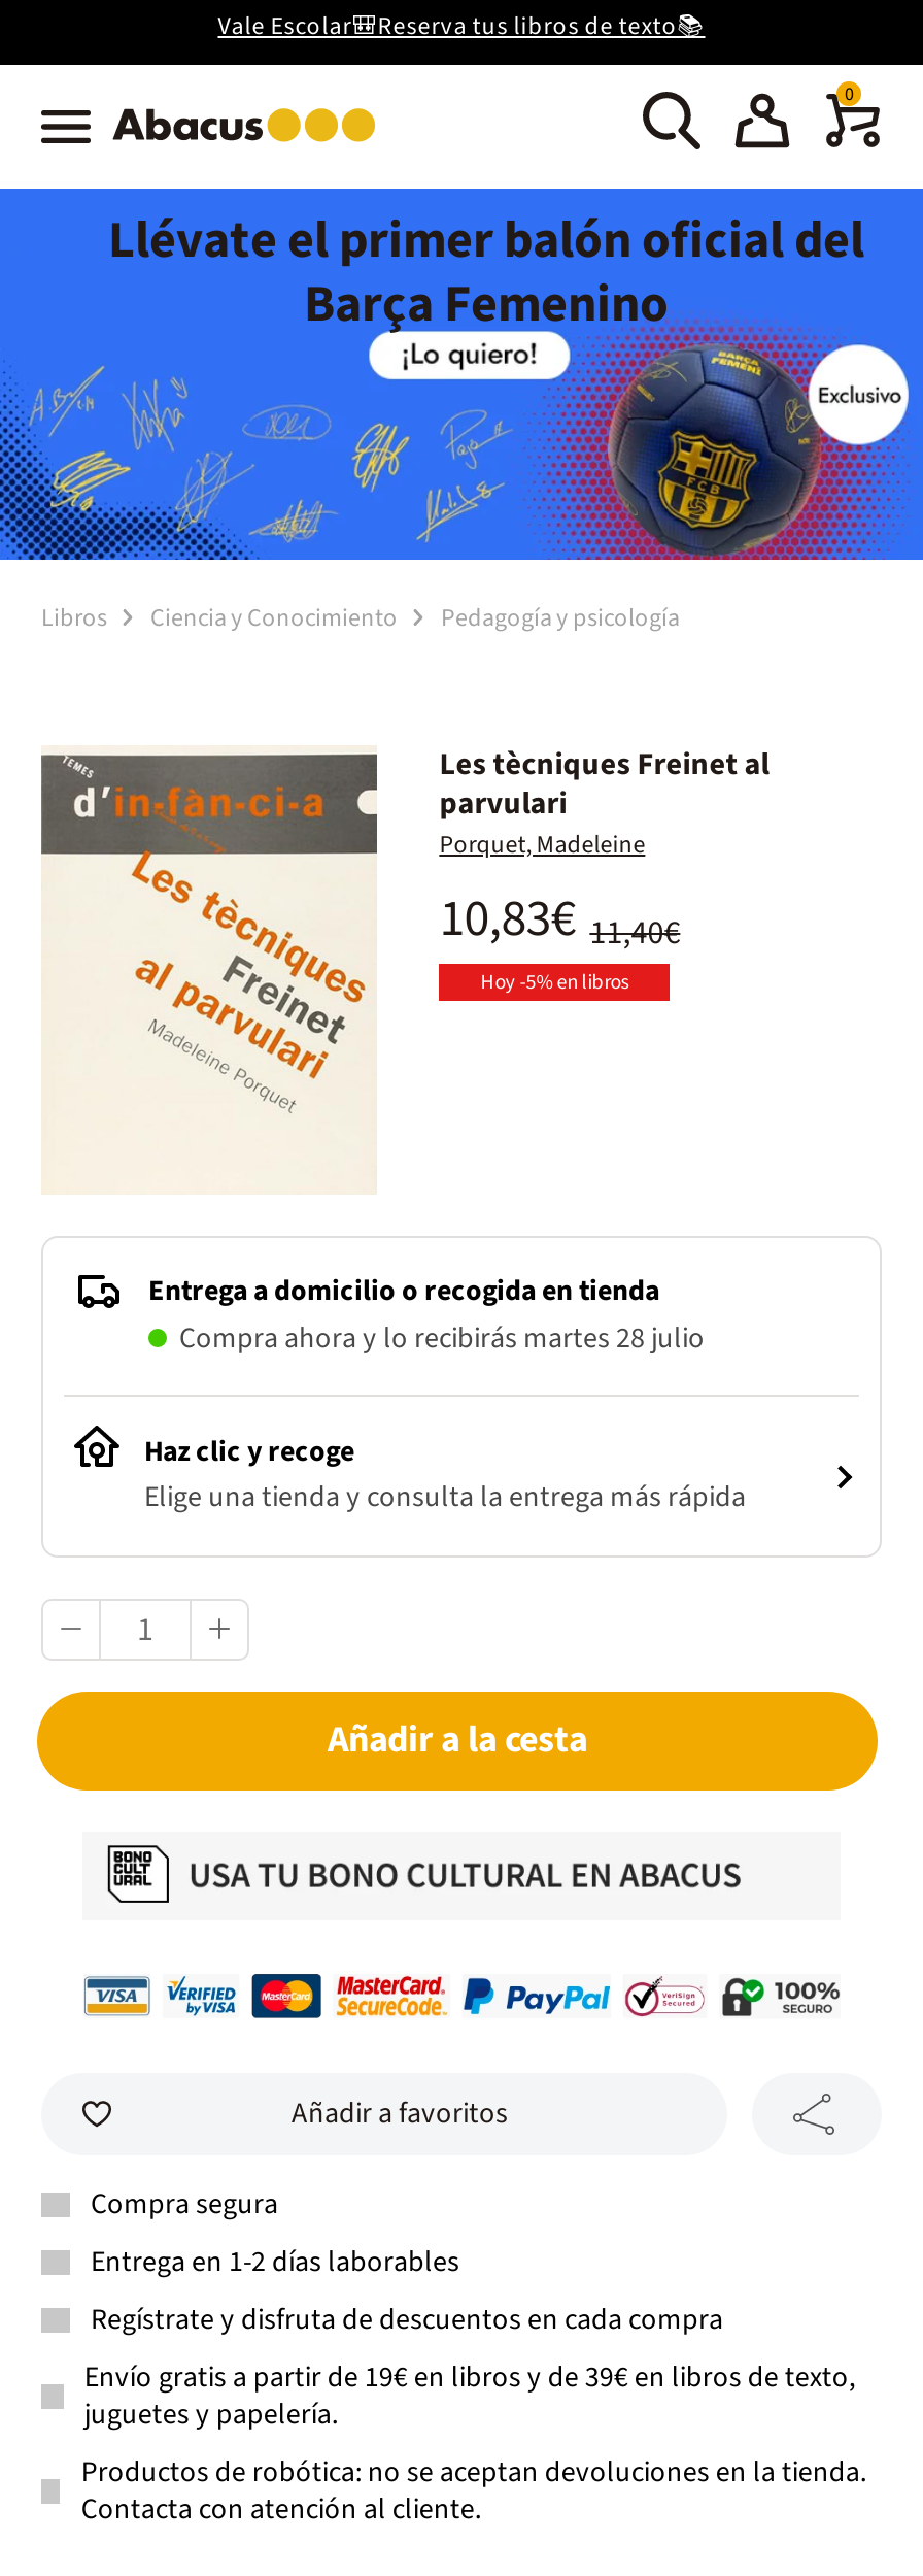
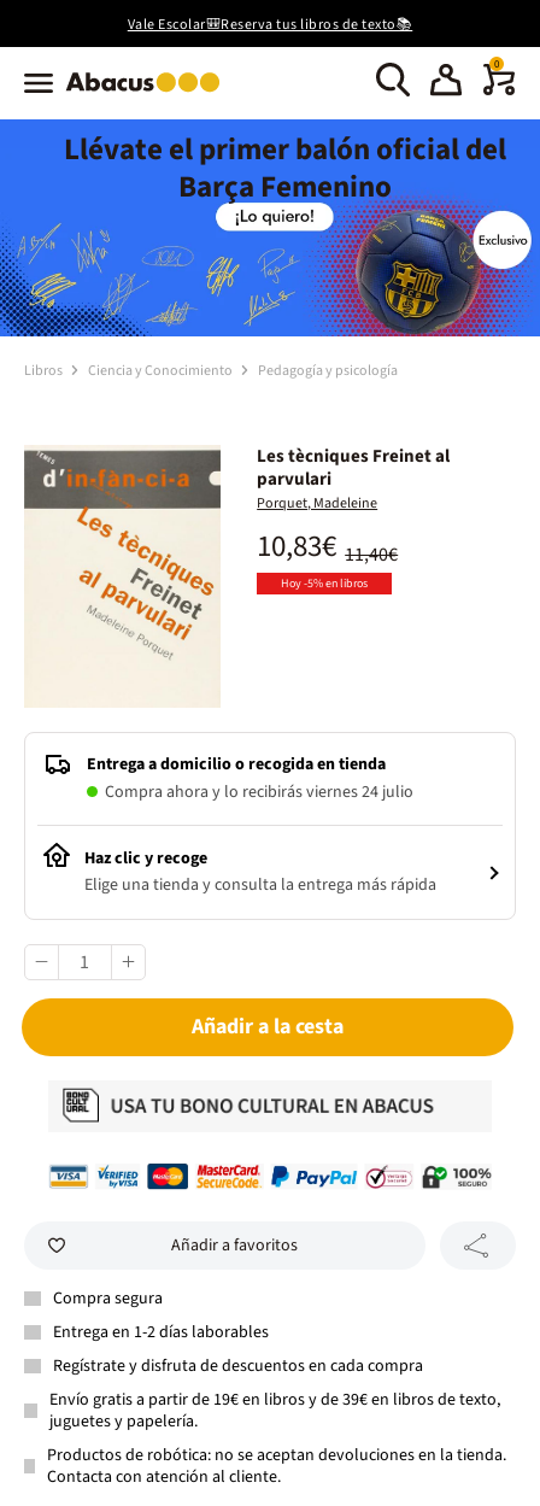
[179,1319,705,1360] Compra ahora y lo recibirás martes 28 julio -> [105,780,413,805] Compra ahora y lo recibirás viernes 24 julio

